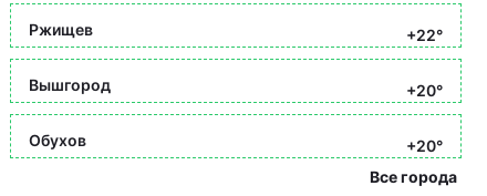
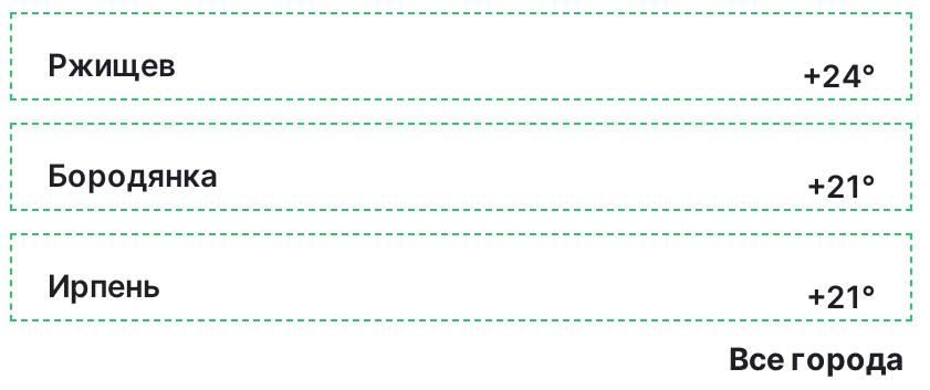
[406,25,443,44] +22° -> [802,56,875,94] +24°
[29,75,443,100] Вышгород | +20° -> [48,155,875,204] Бородянка | +21°
[29,130,443,155] Обухов | +20° -> [48,265,875,315] Ирпень | +21°

